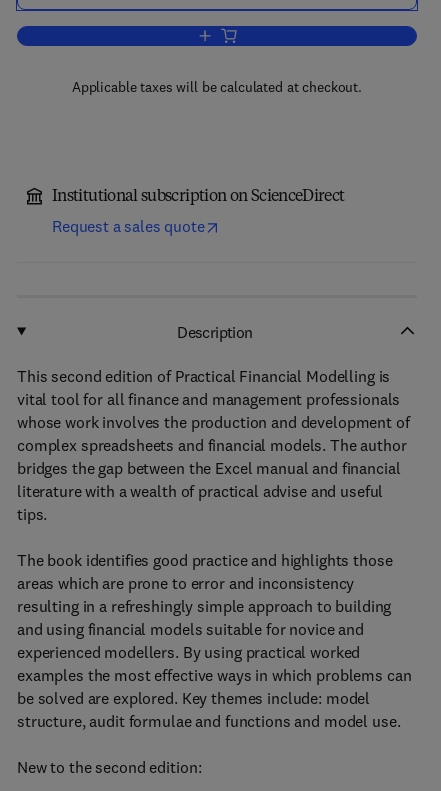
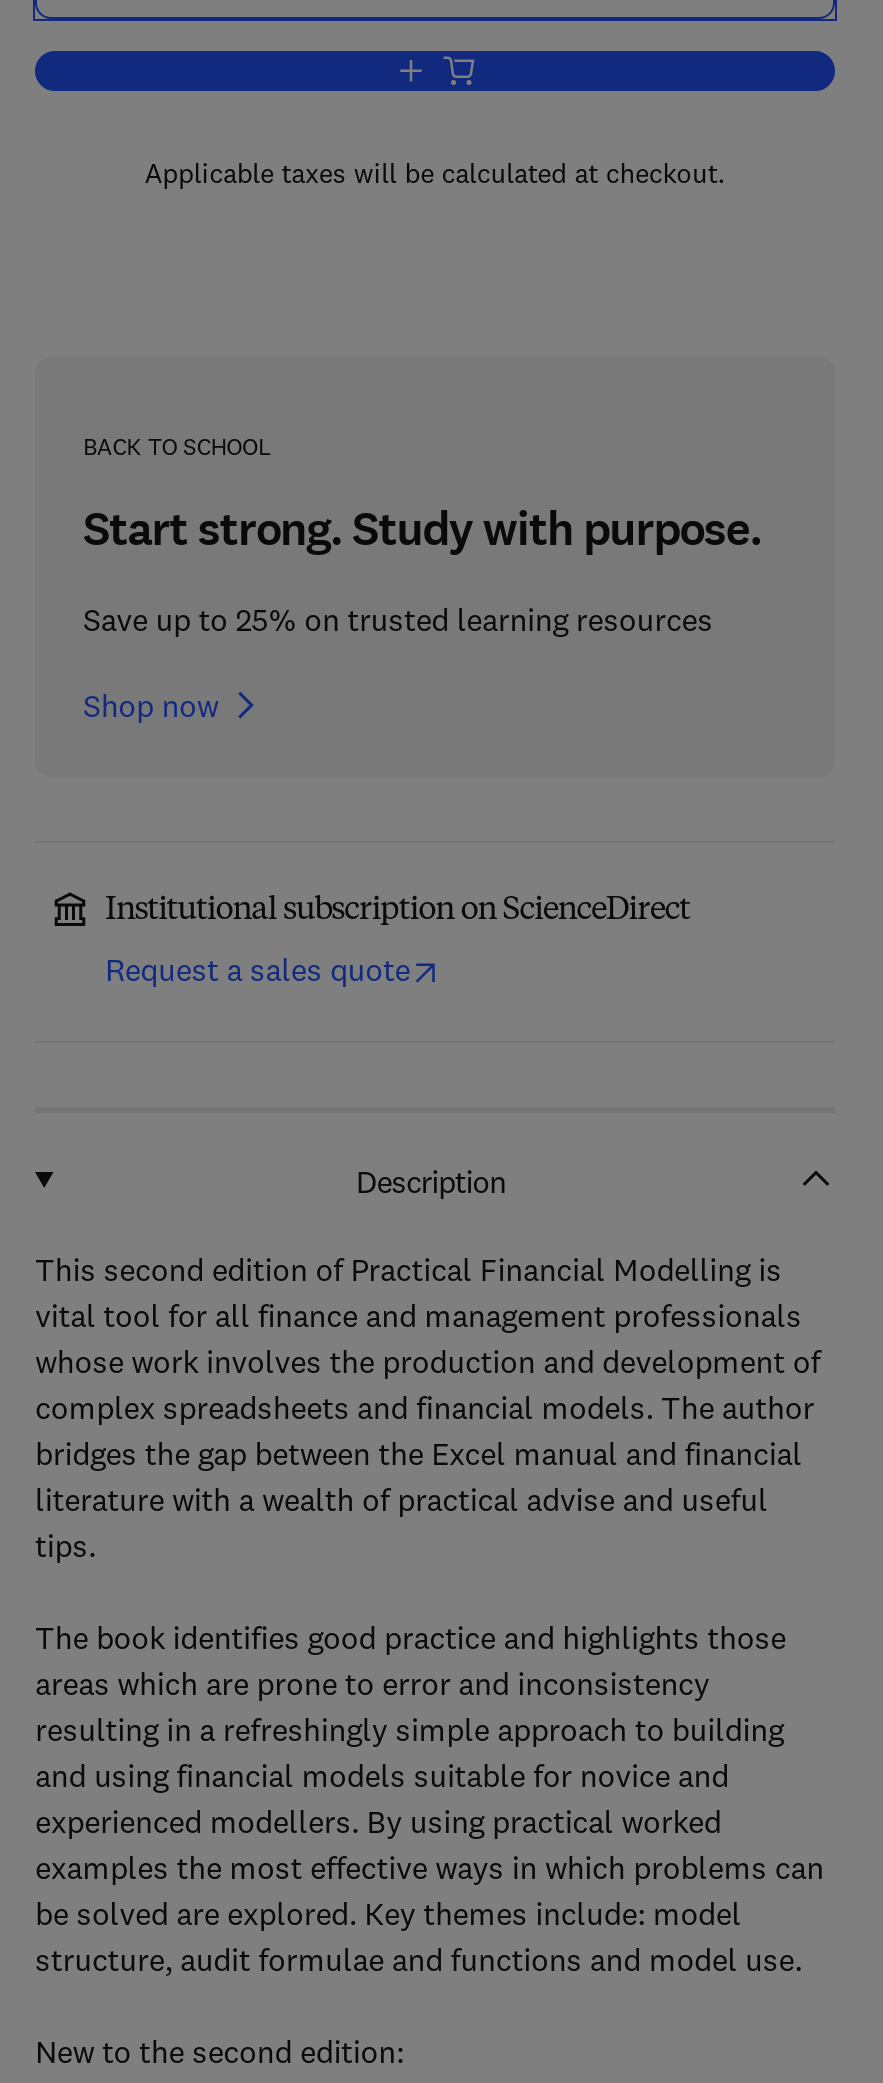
none -> [83,431,762,725] BACK TO SCHOOL | Start strong. Study with purpose. | Save up to 25% on trusted learning resources | Shop now

